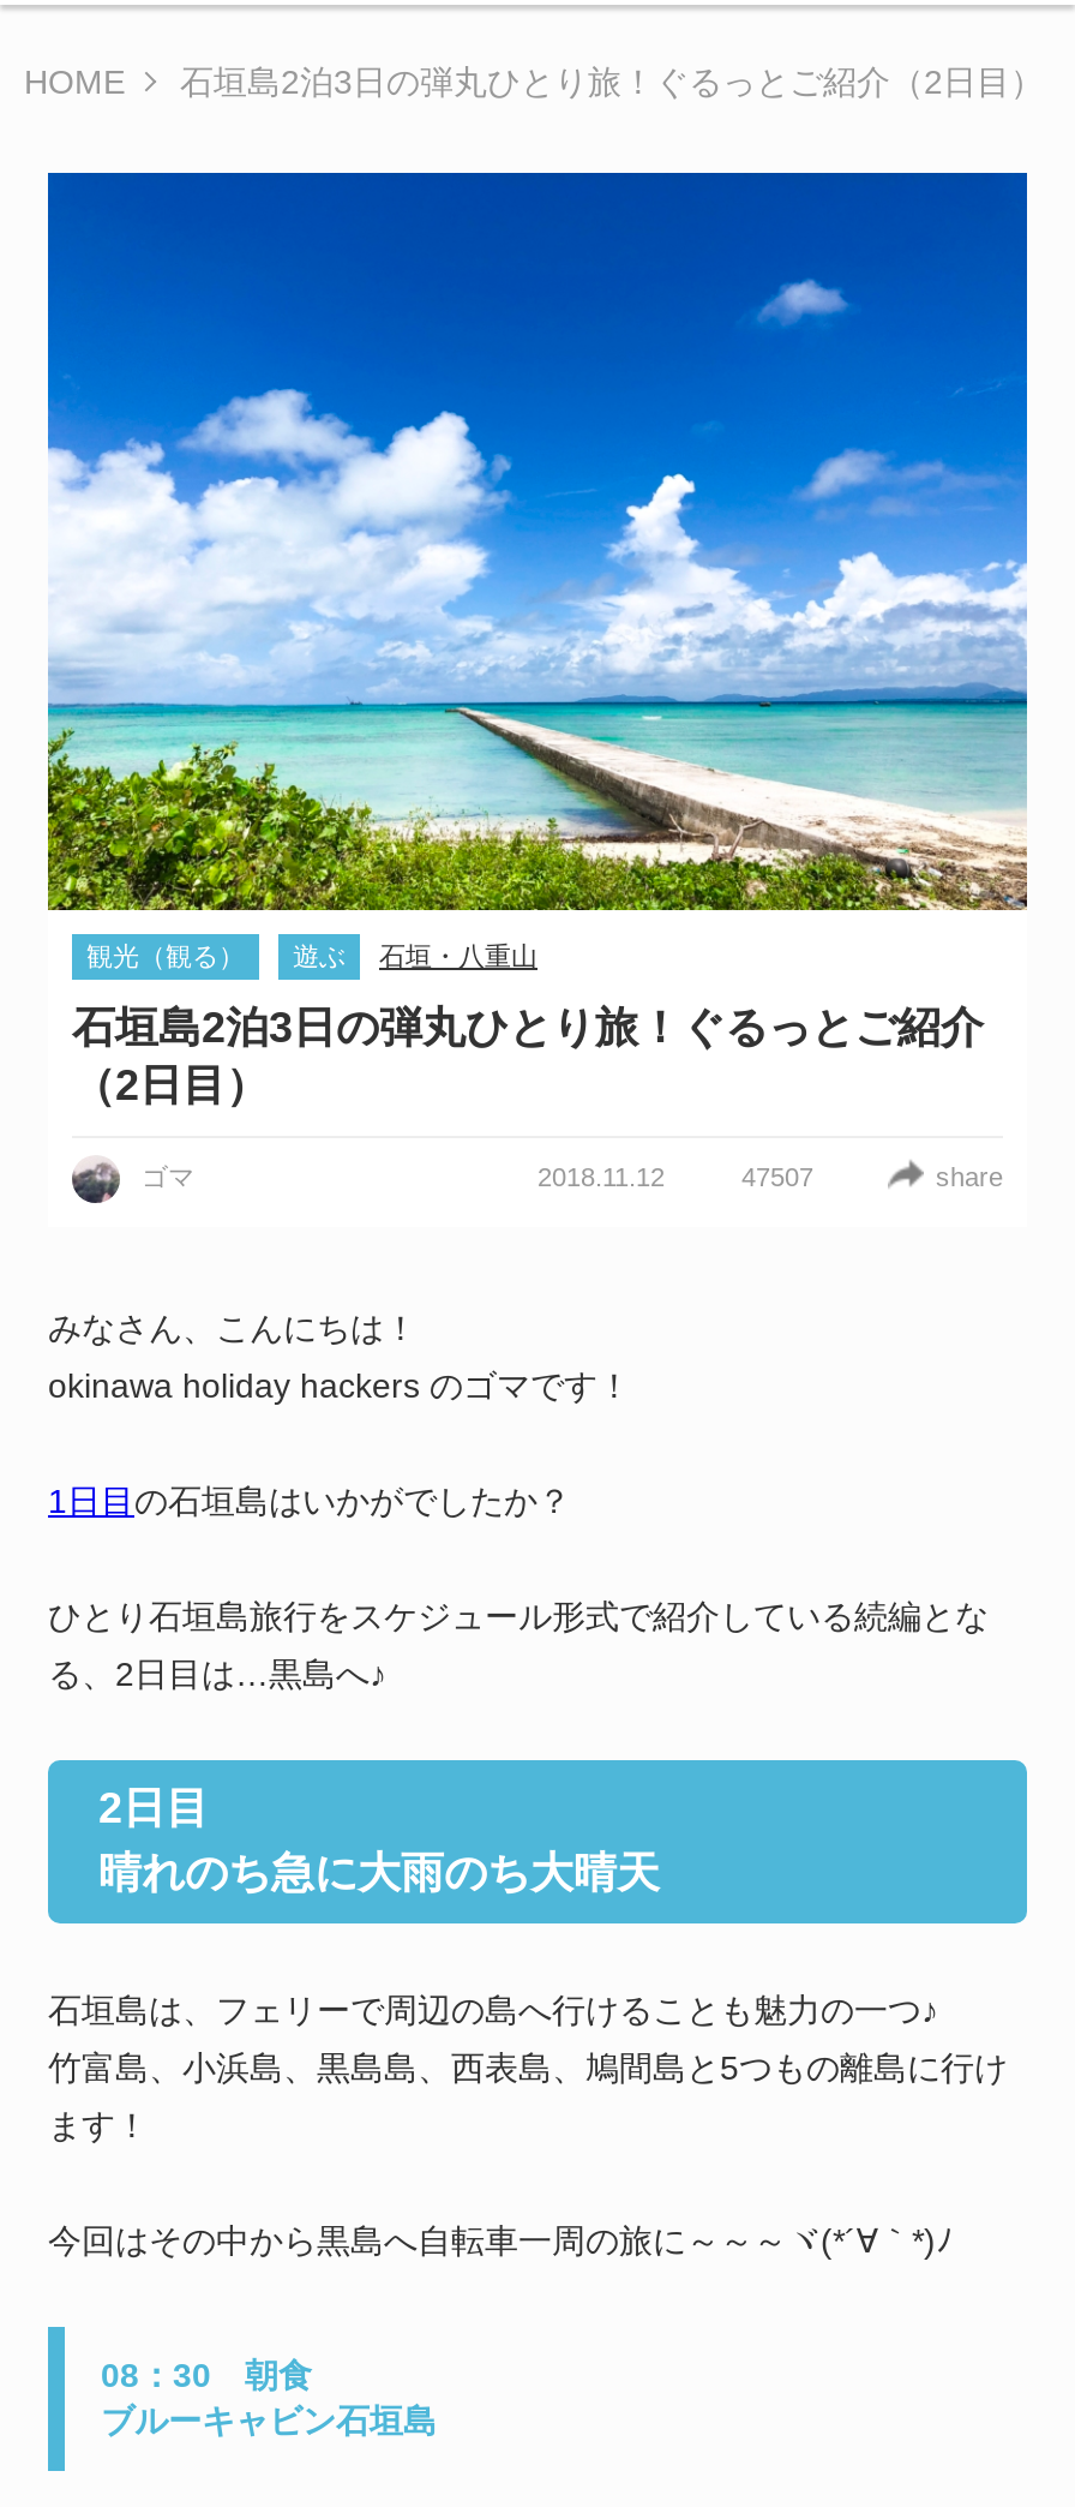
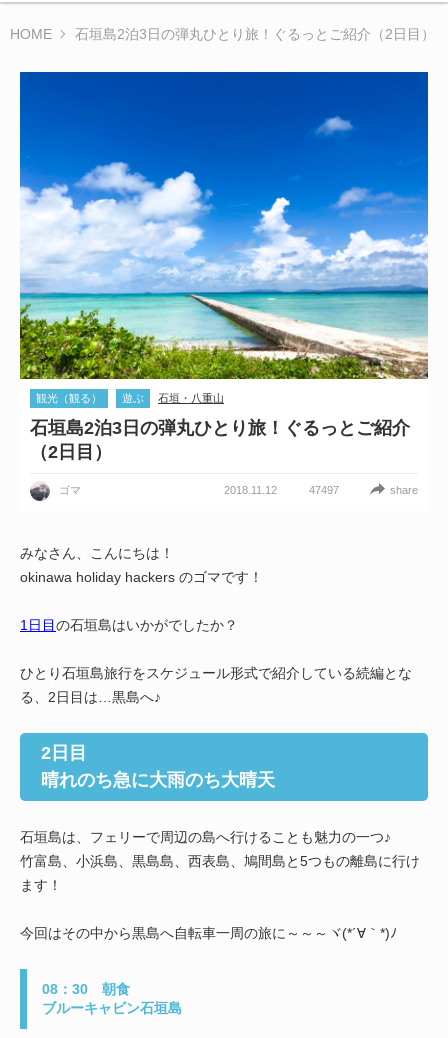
[741,1163,813,1192] 47507 -> [309,484,339,496] 47497

